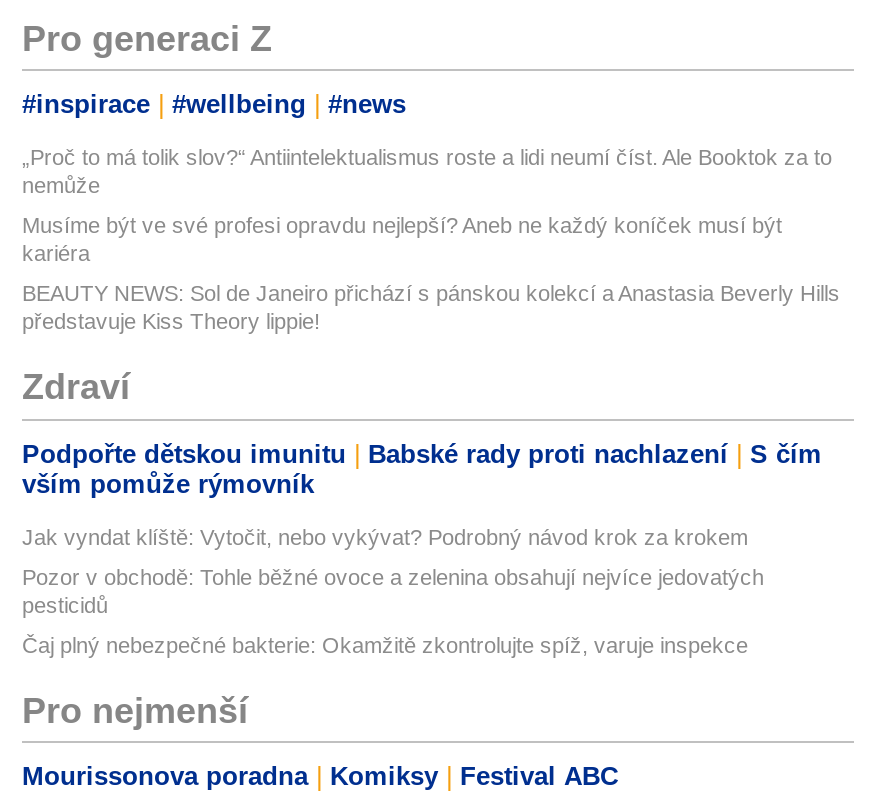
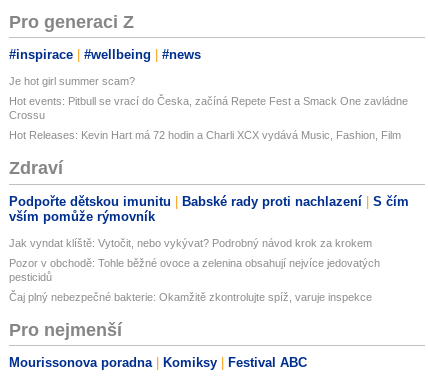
[22,146,832,198] „Proč to má tolik slov?“ Antiintelektualismus roste a lidi neumí číst. Ale Booktok za to | nemůže -> [9,75,135,87] Je hot girl summer scam?
[22,214,782,266] Musíme být ve své profesi opravdu nejlepší? Aneb ne každý koníček musí být | kariéra -> [9,95,408,121] Hot events: Pitbull se vrací do Česka, začíná Repete Fest a Smack One zavládne | Crossu
[22,282,840,334] BEAUTY NEWS: Sol de Janeiro přichází s pánskou kolekcí a Anastasia Beverly Hills | představuje Kiss Theory lippie! -> [9,129,401,141] Hot Releases: Kevin Hart má 72 hodin a Charli XCX vydává Music, Fashion, Film

